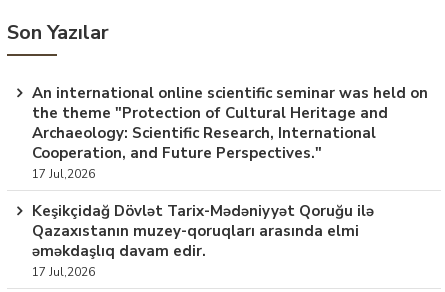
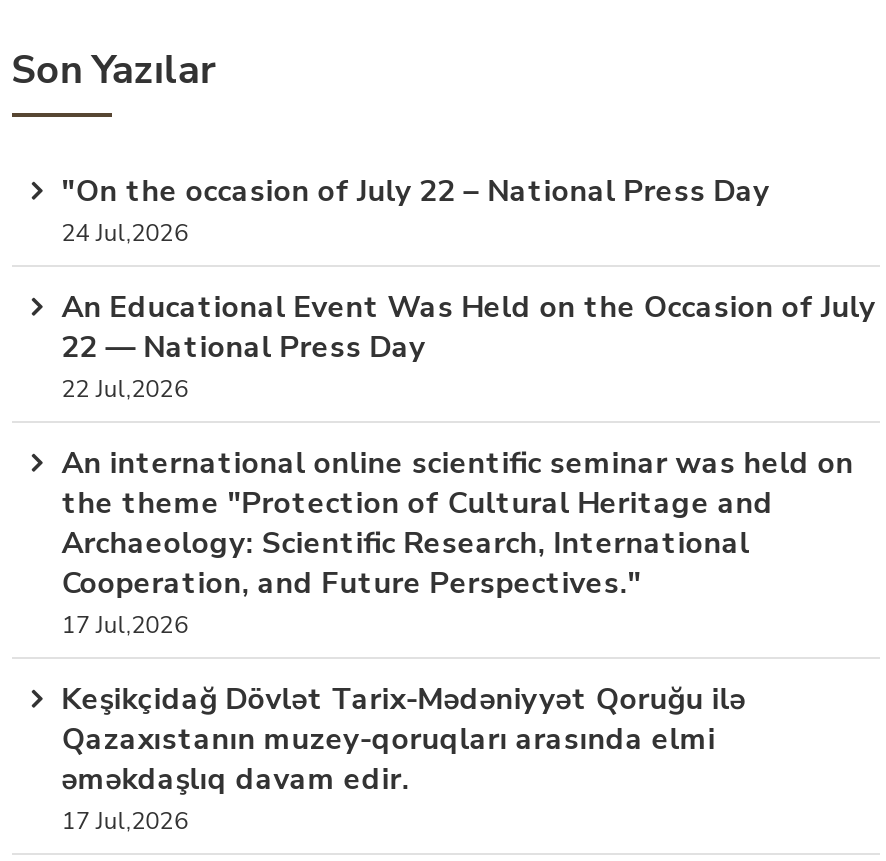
none -> [61,171,875,405] "On the occasion of July 22 – National Press Day | 24 Jul,2026 | An Educational Event Was Held on the Occasion of July | 22 — National Press Day | 22 Jul,2026

